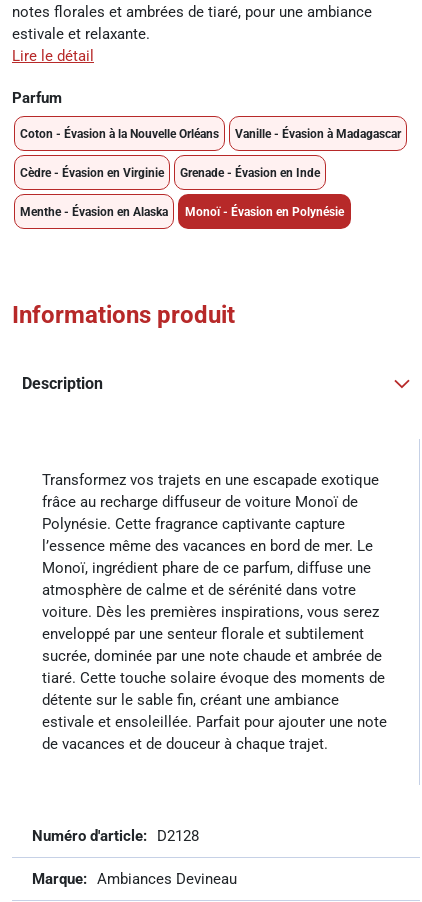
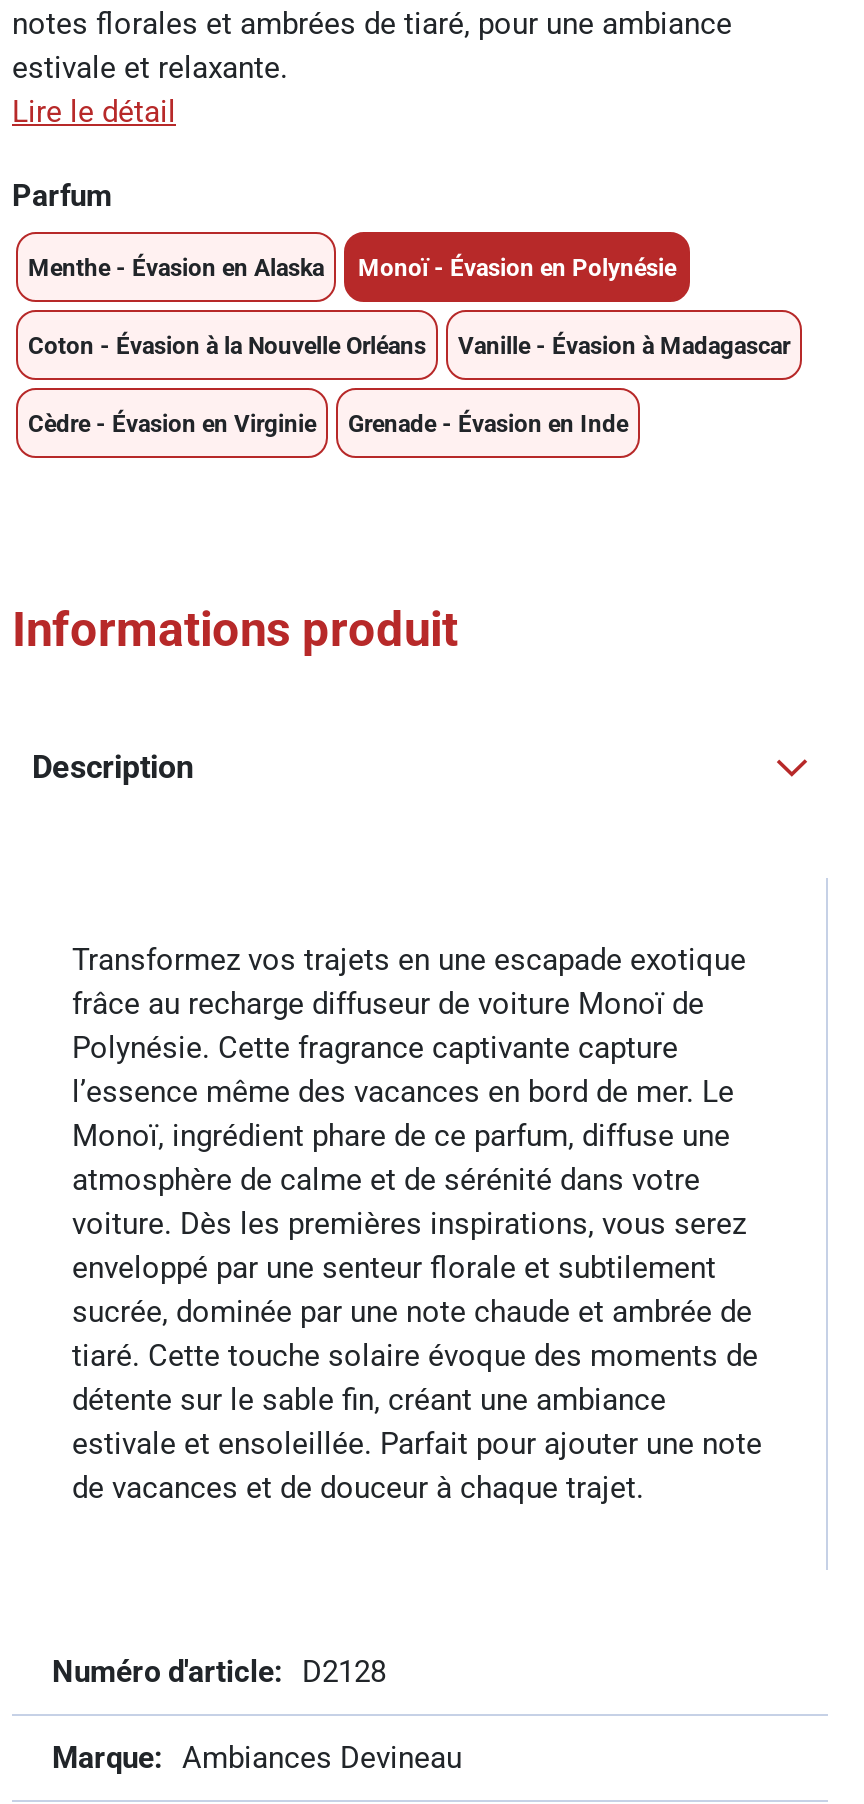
moved [20,126,401,179] -> [28,331,790,437]: Coton - Évasion à la Nouvelle Orléans | Vanille - Évasion à Madagascar | Cèdre - Évasion en Virginie | Grenade - Évasion en Inde
moved [20,204,344,218] -> [28,253,676,281]: Menthe - Évasion en Alaska | Monoï - Évasion en Polynésie

